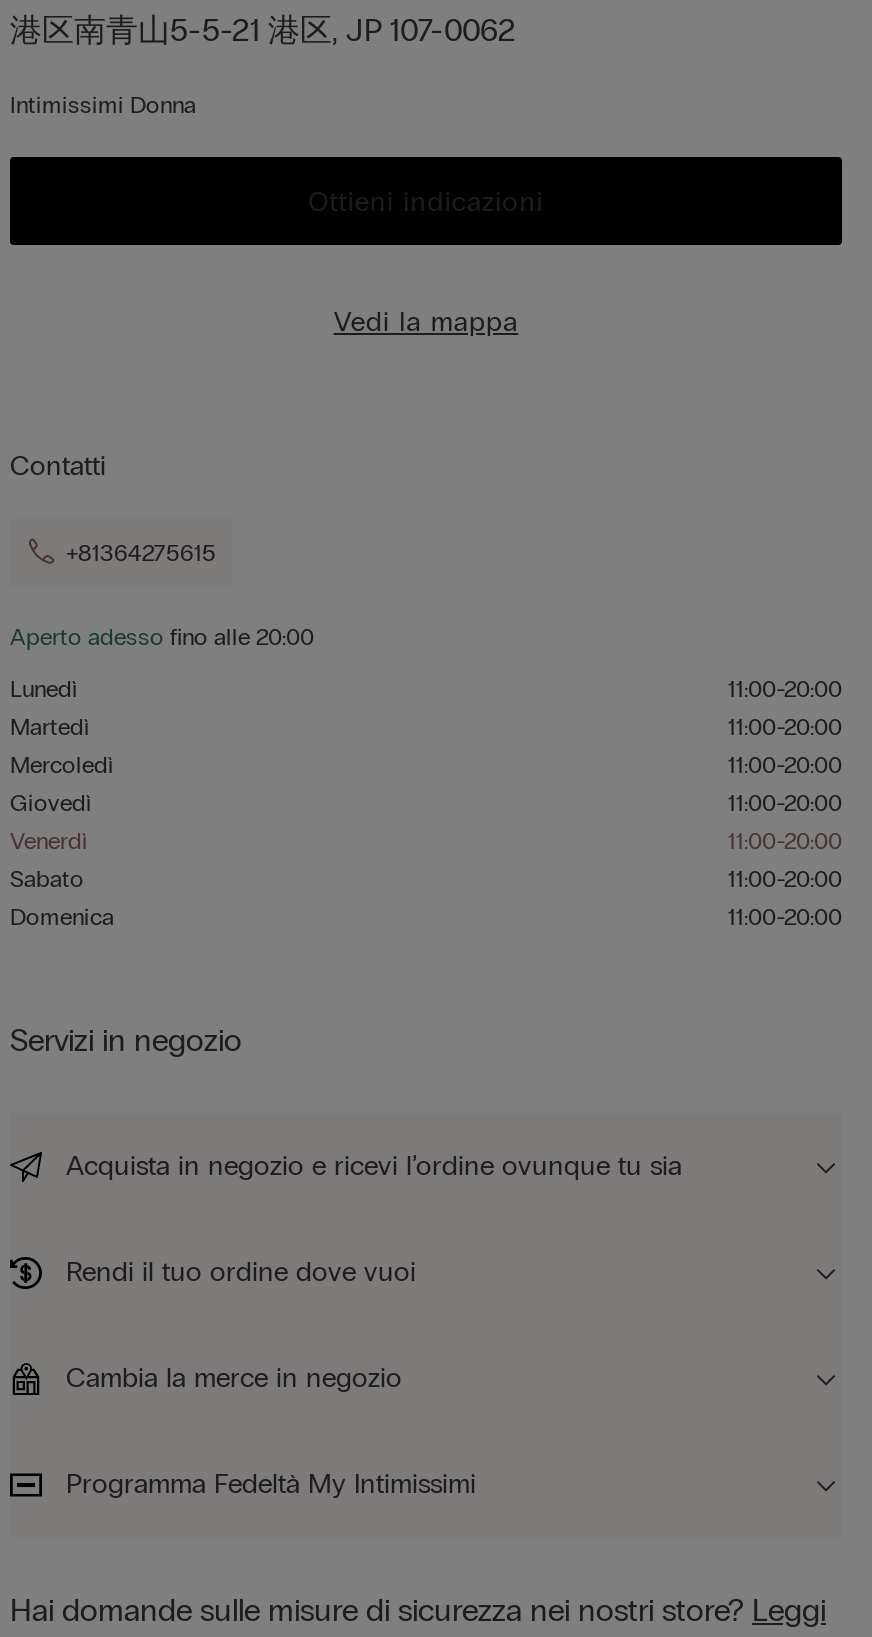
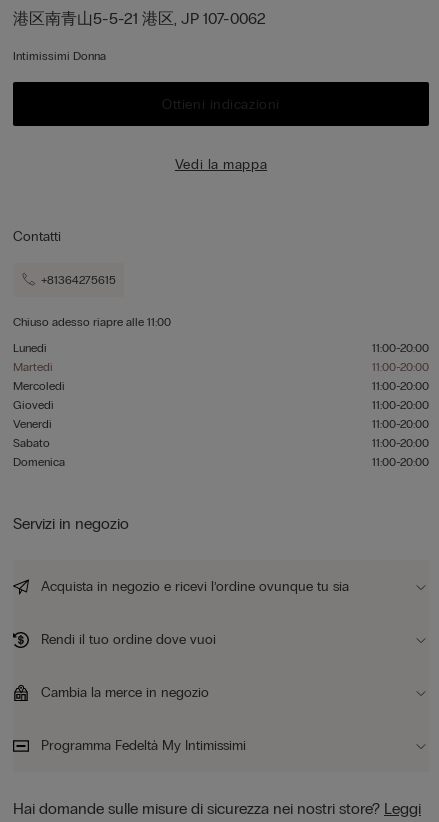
[10,623,314,651] Aperto adesso fino alle 20:00 -> [13,315,171,329] Chiuso adesso riapre alle 11:00

